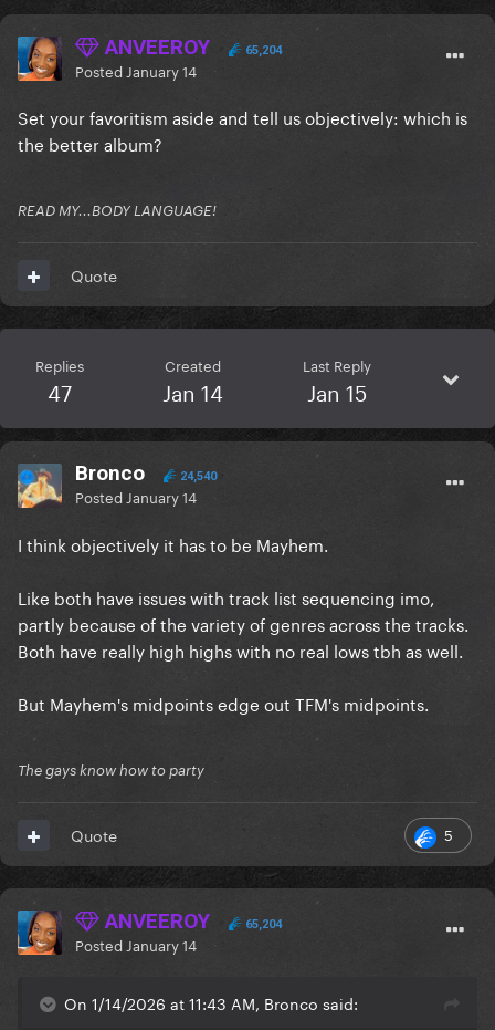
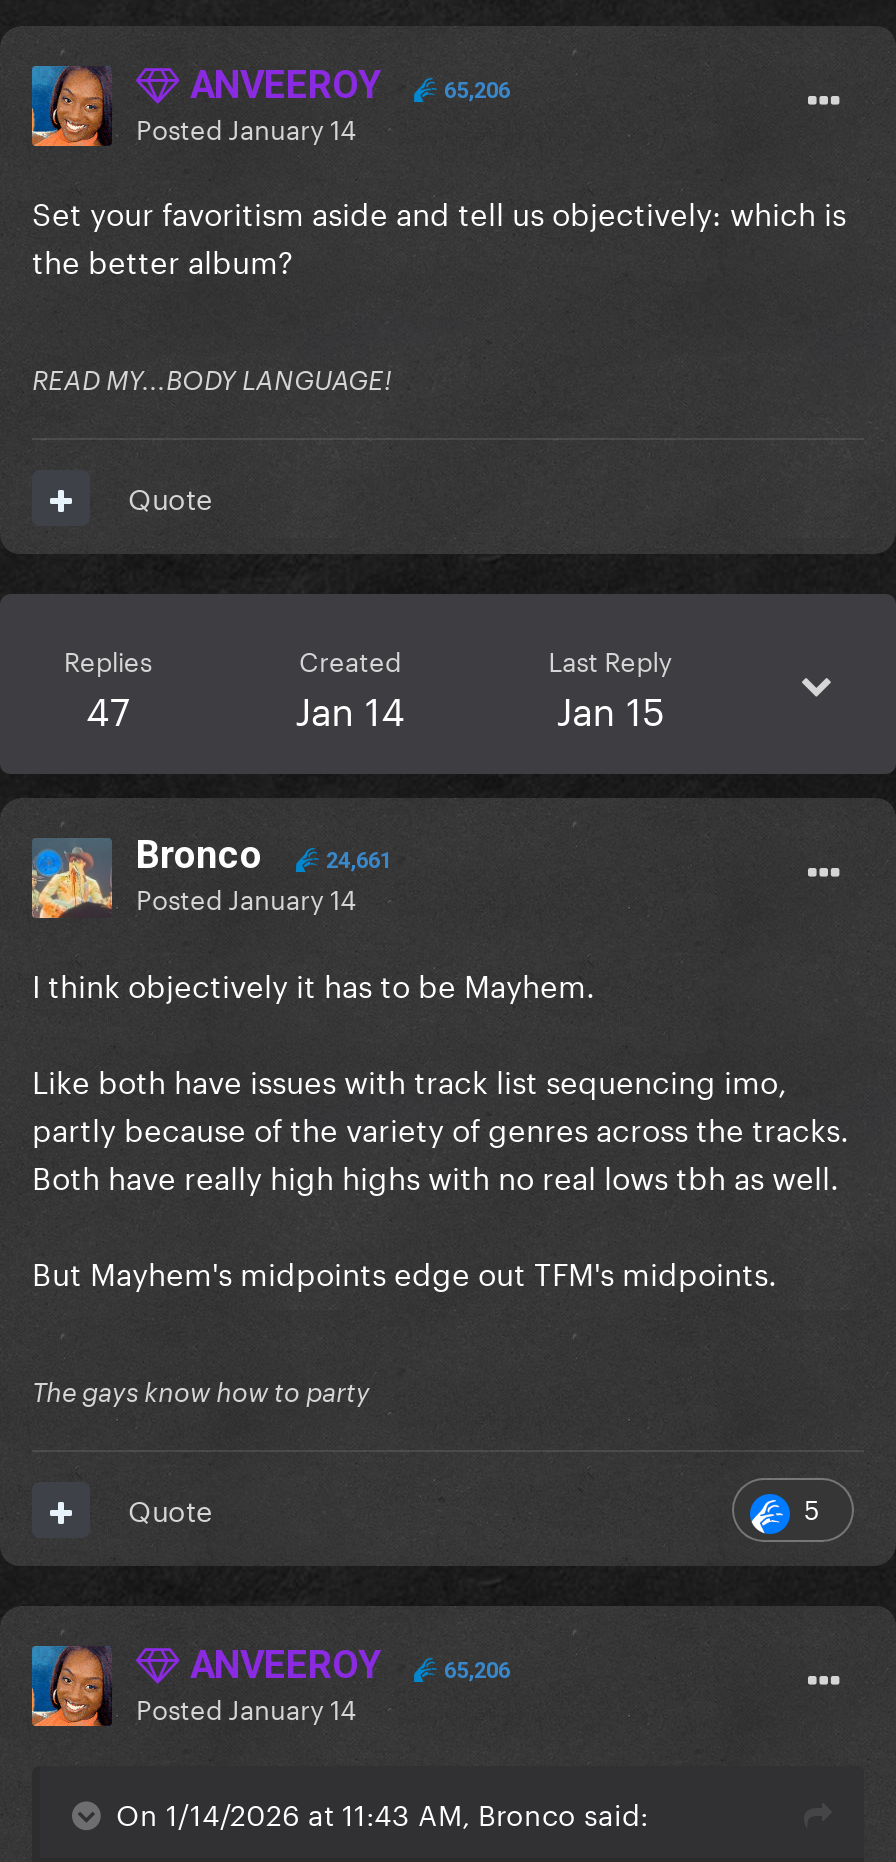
[242,44,282,58] 65,204 -> [438,79,510,105] 65,206
[177,470,217,484] 24,540 -> [320,849,392,875] 24,661
[242,918,282,932] 65,204 -> [438,1659,510,1685] 65,206

